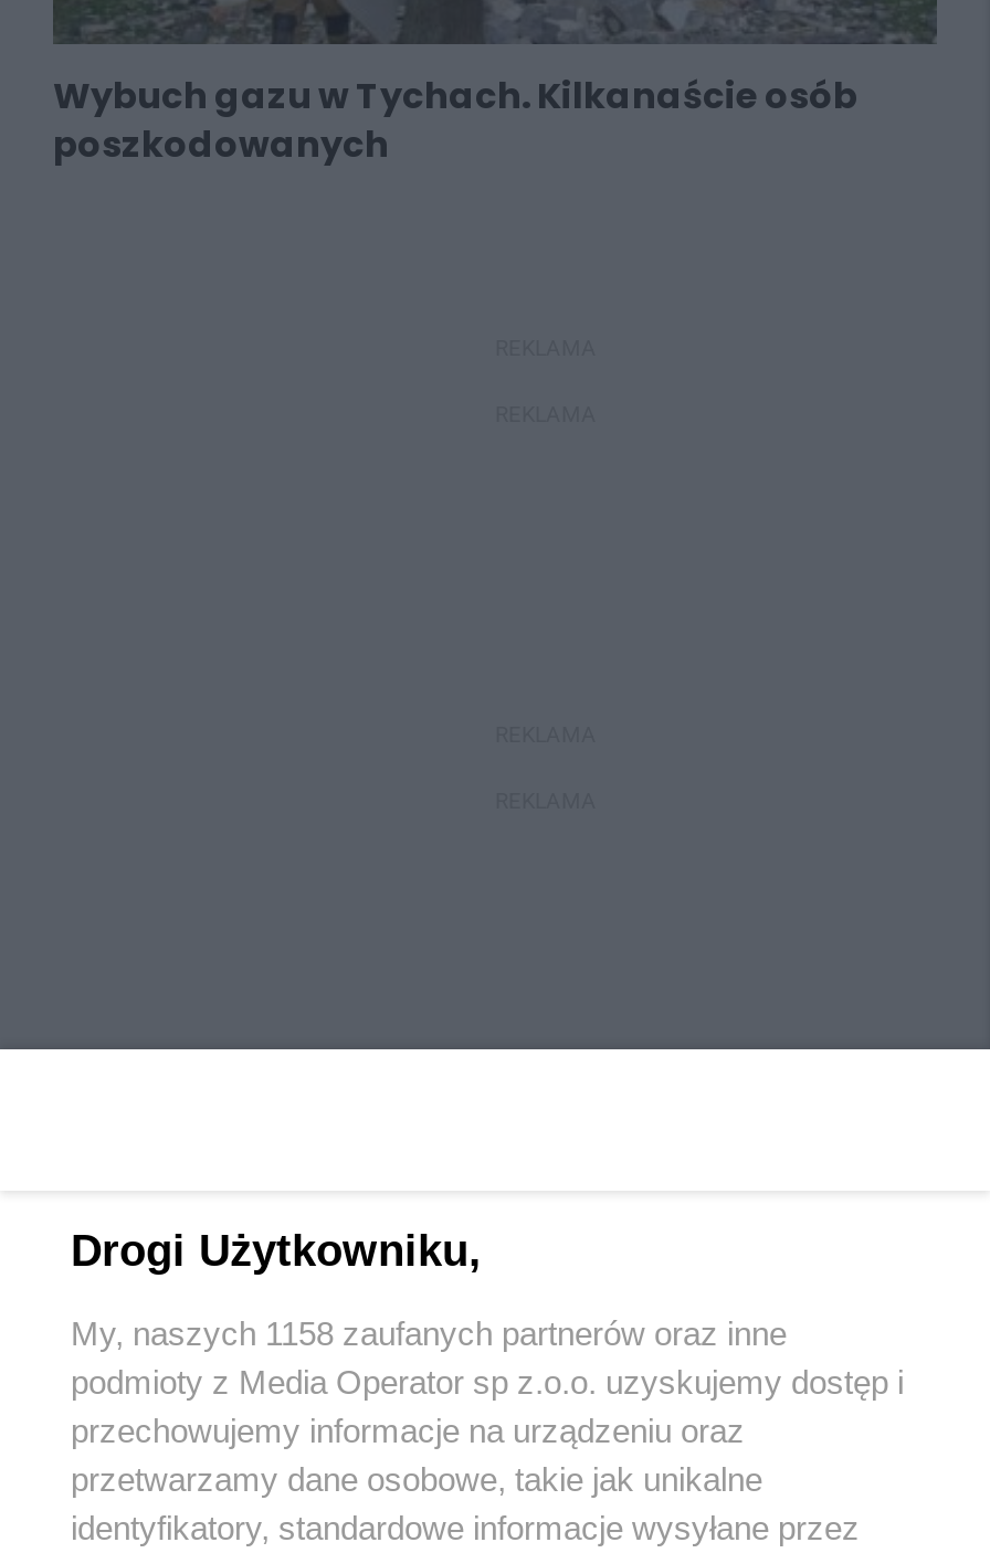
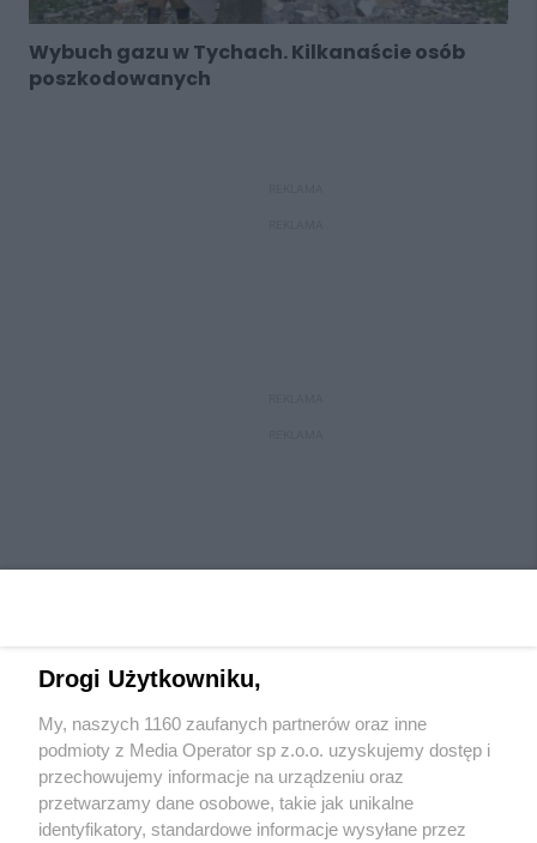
[71,1314,787,1352] My, naszych 1158 zaufanych partnerów oraz inne -> [38,713,427,734] My, naszych 1160 zaufanych partnerów oraz inne

